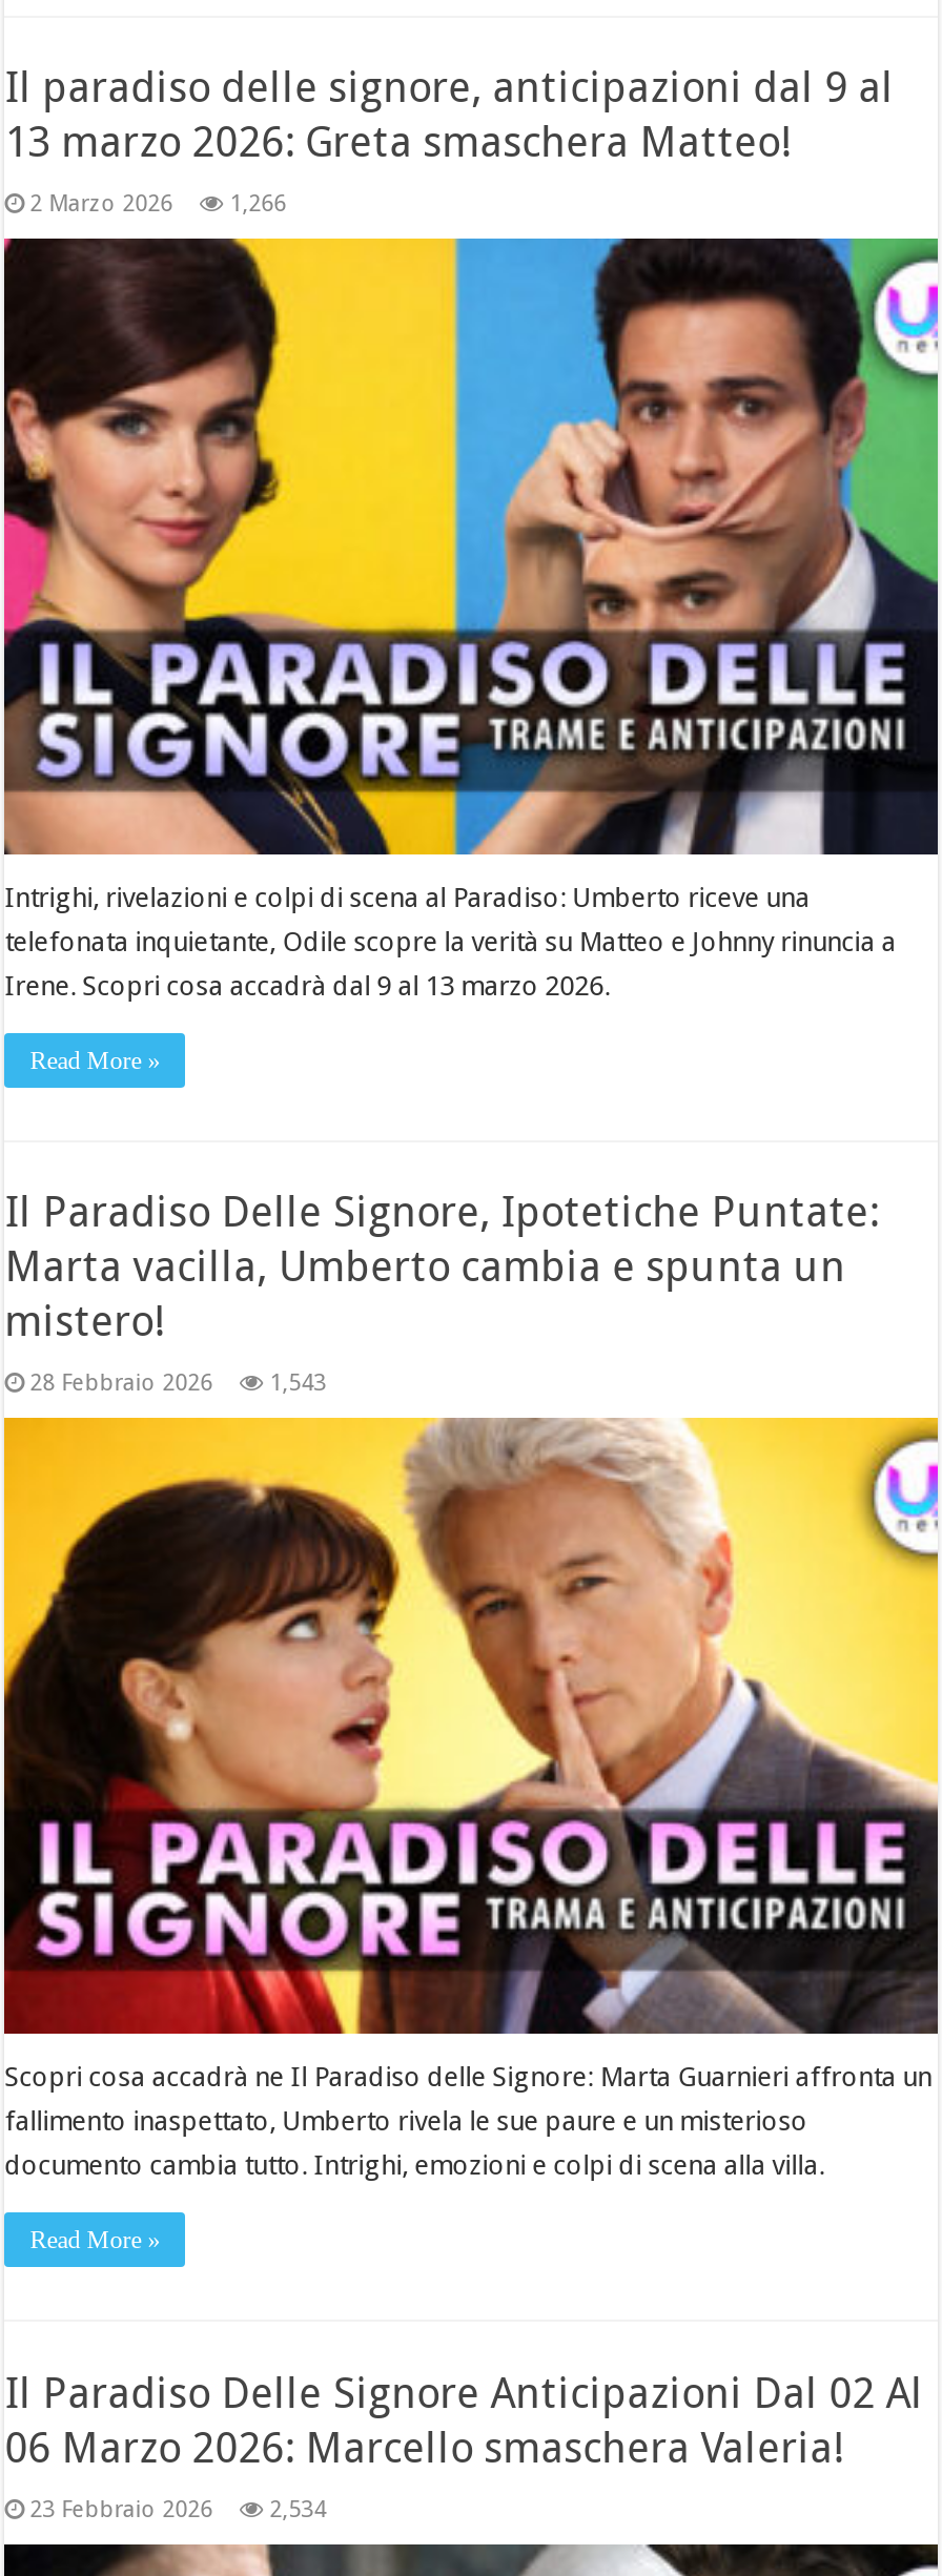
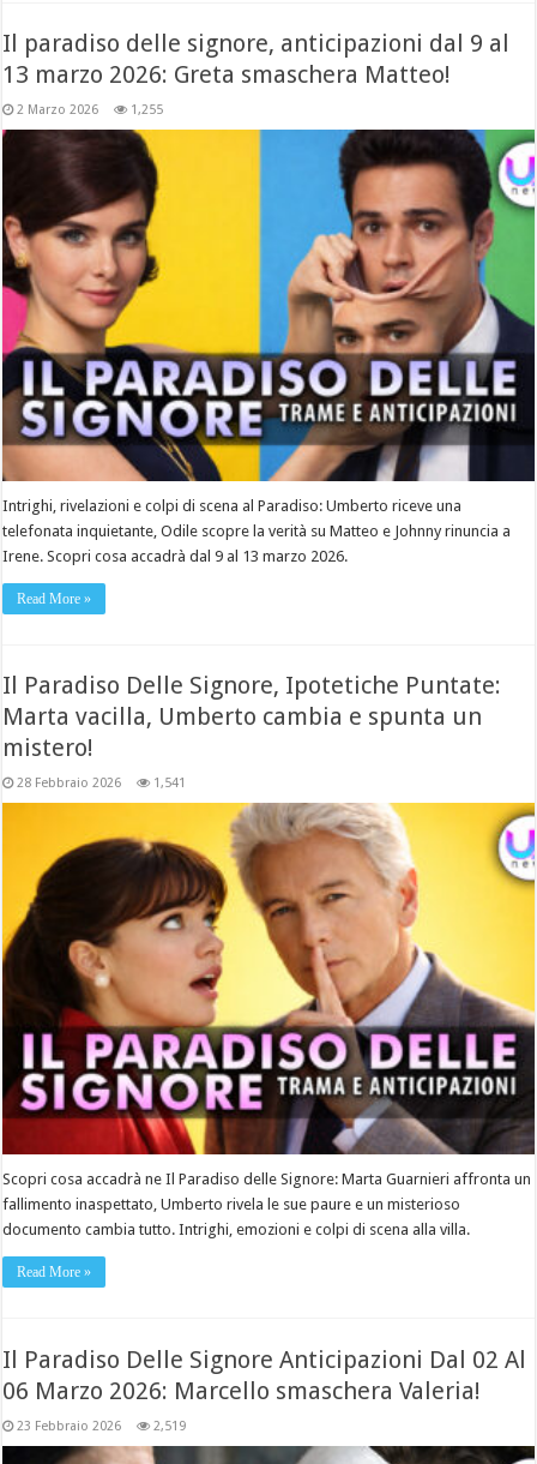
[230,190,286,218] 1,266 -> [131,102,163,118] 1,255
[270,1369,326,1397] 1,543 -> [154,775,186,791] 1,541
[270,2496,326,2523] 2,534 -> [154,1418,186,1434] 2,519

